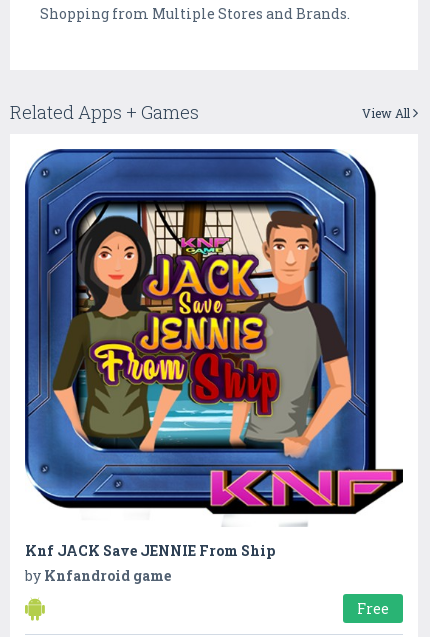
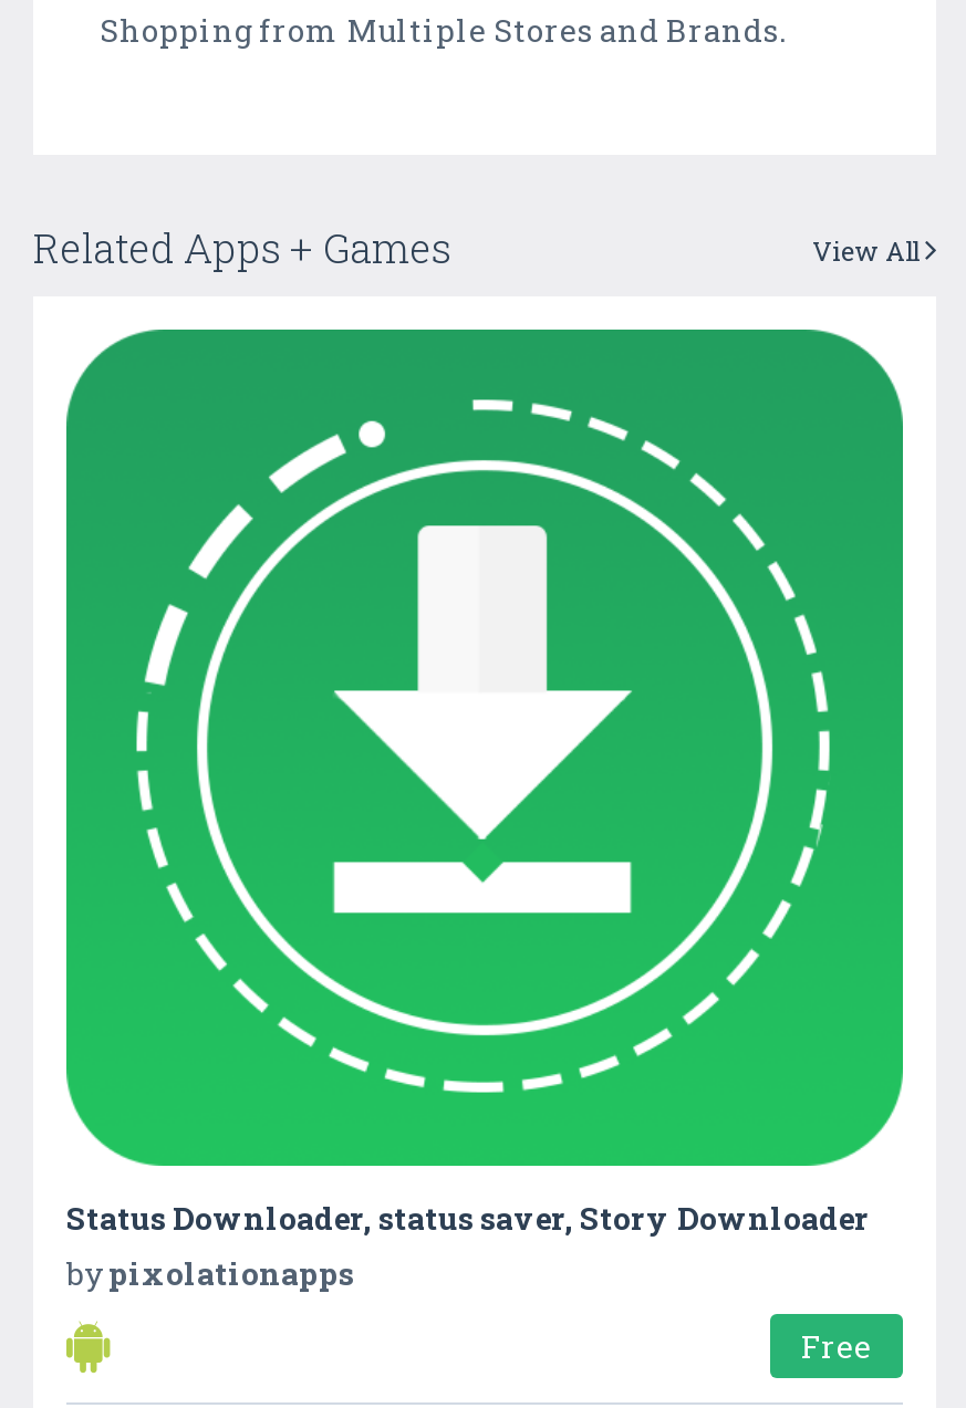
[24,148,404,585] [image] | Knf JACK Save JENNIE From Ship | byKnfandroid game -> [64,327,905,1295] [image] | Status Downloader, status saver, Story Downloader | bypixolationapps

